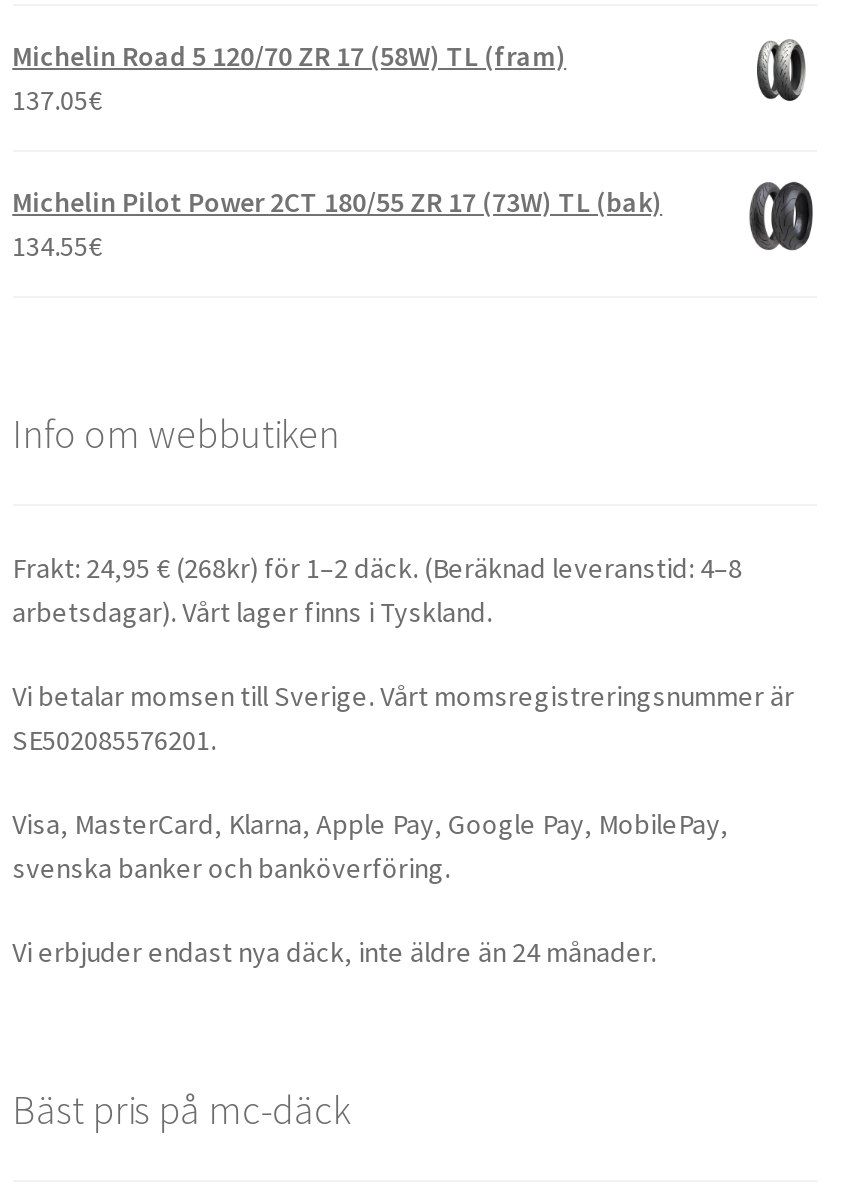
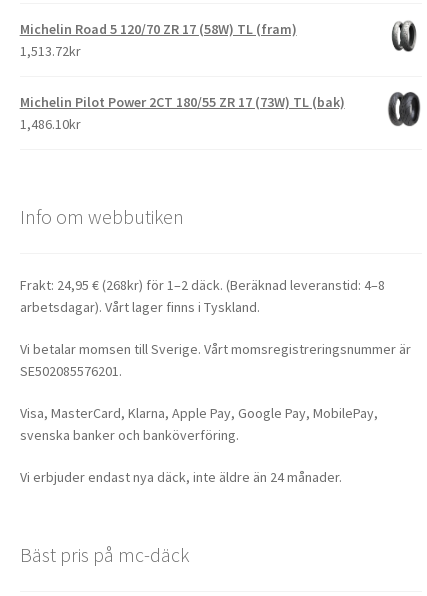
[12,81,102,117] 137.05€ -> [20,42,81,60] 1,513.72kr
[12,227,102,263] 134.55€ -> [20,115,81,133] 1,486.10kr

